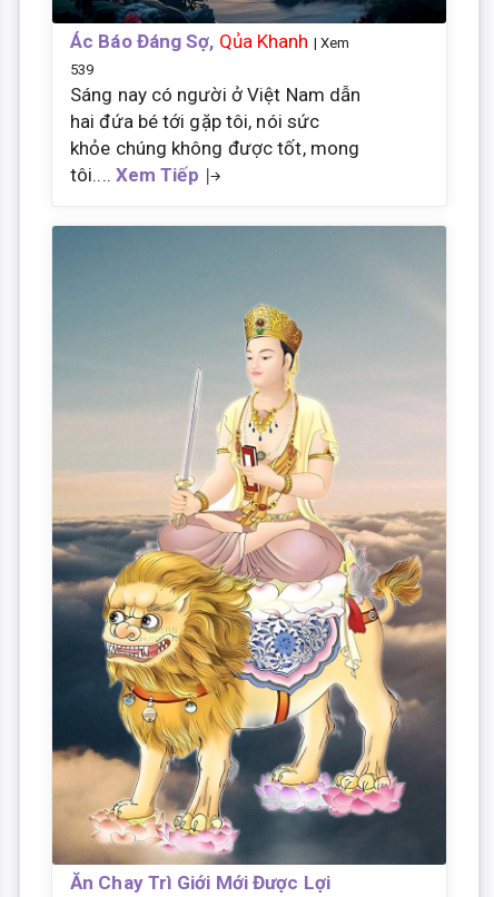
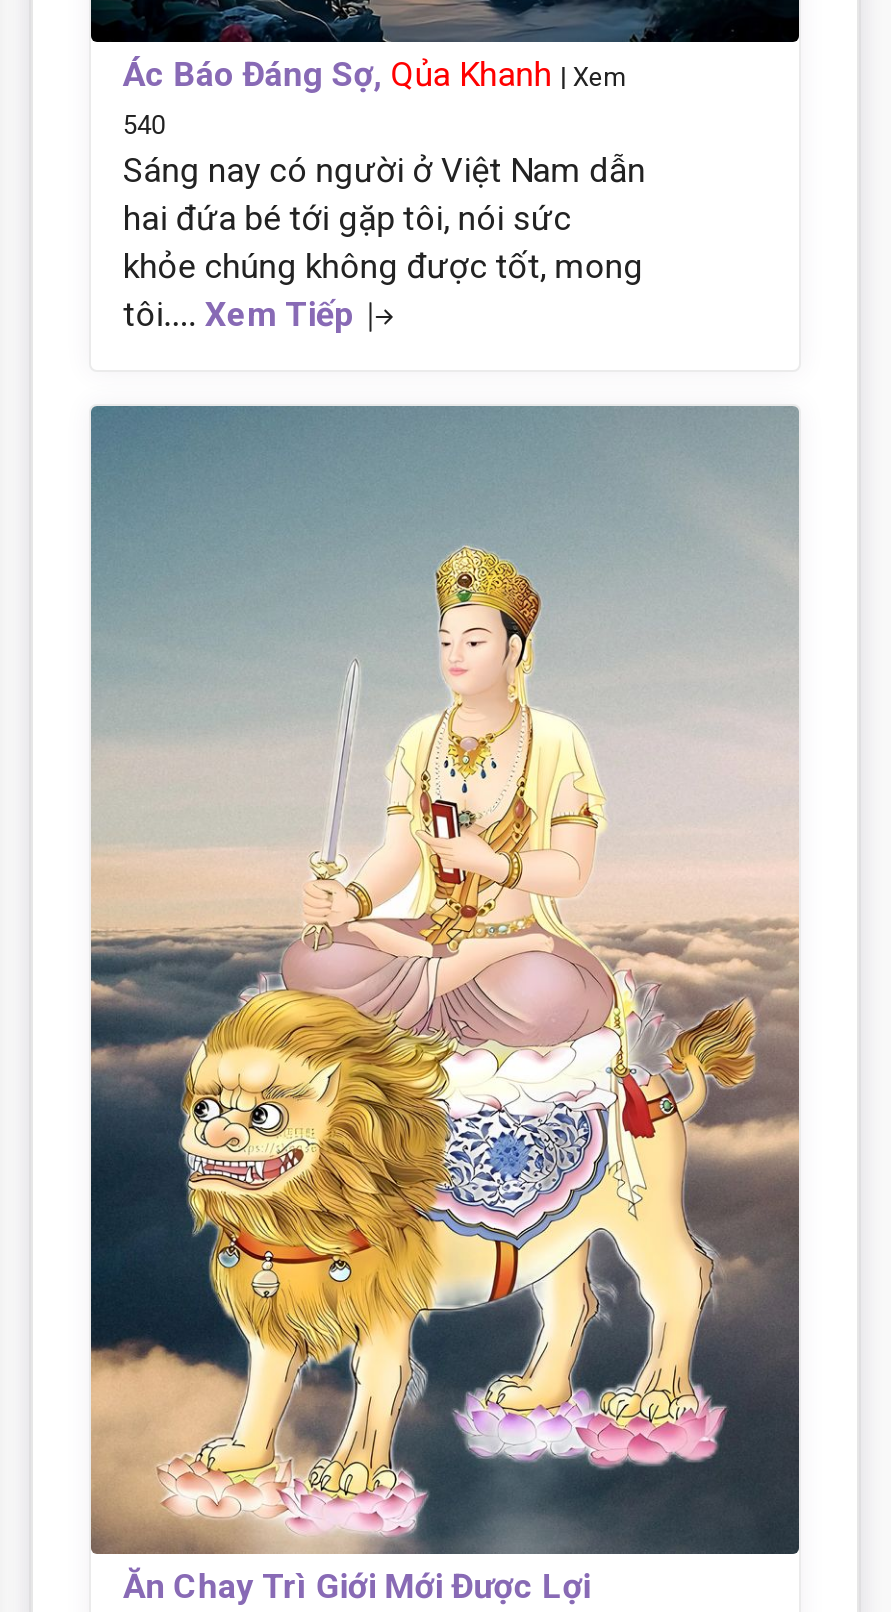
[70,61,94,78] 539 -> [123,110,166,140] 540

